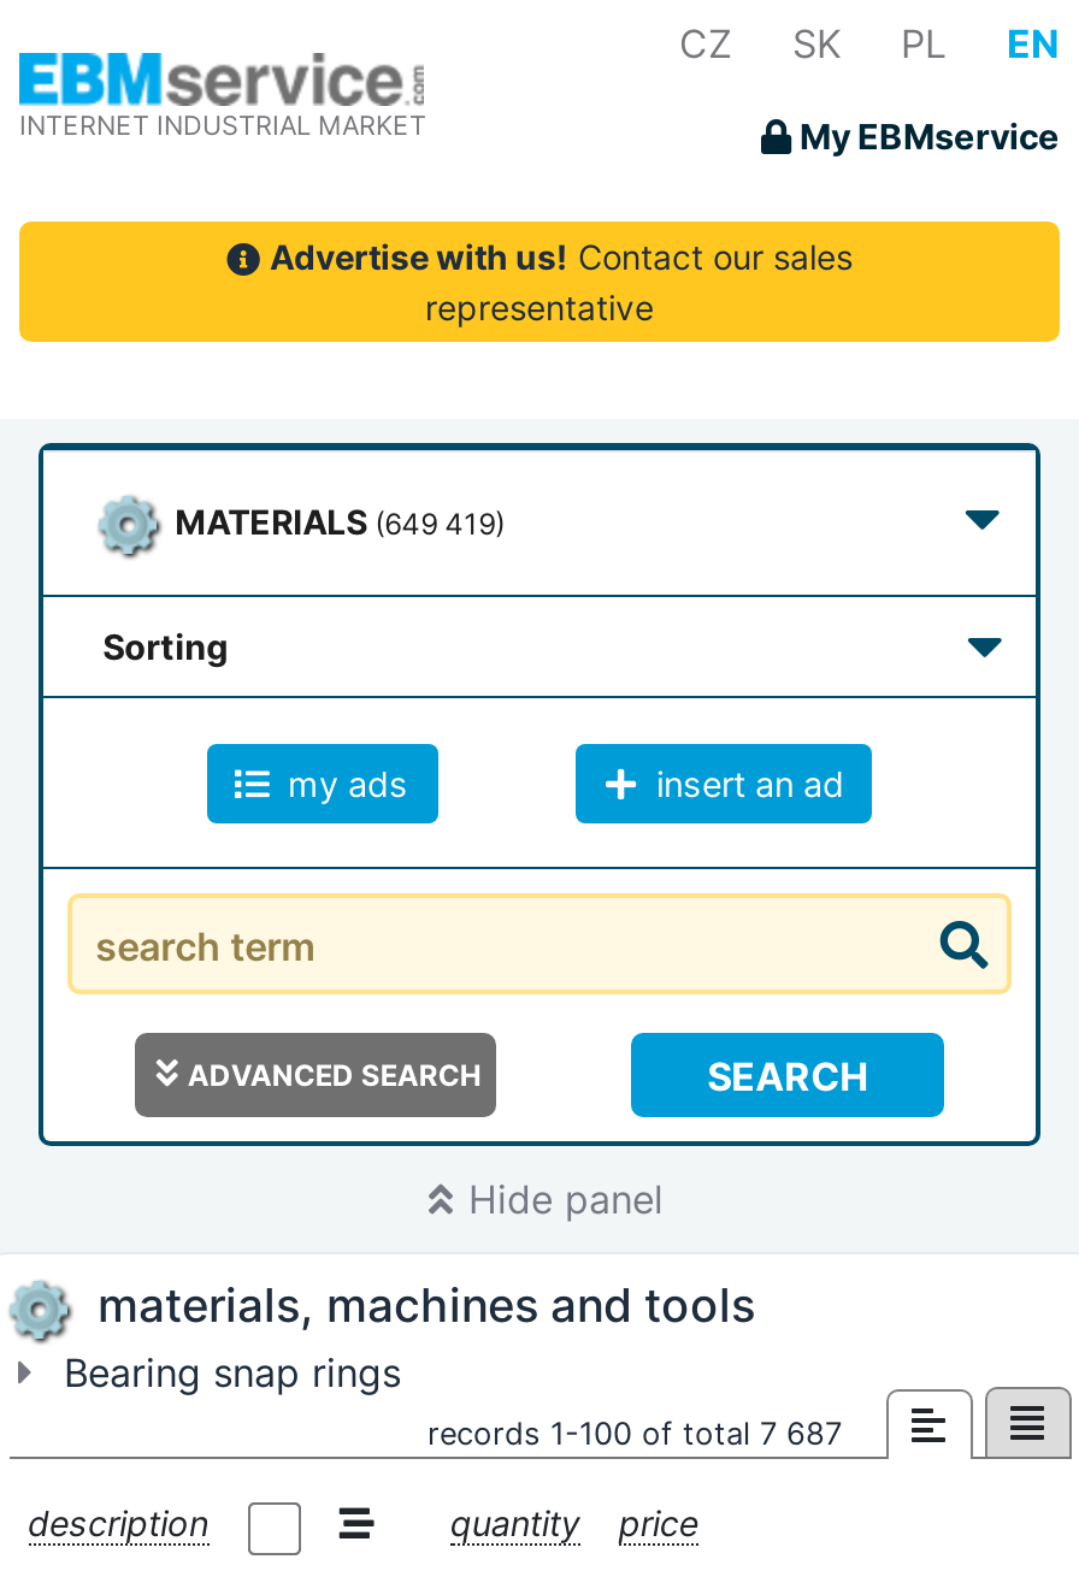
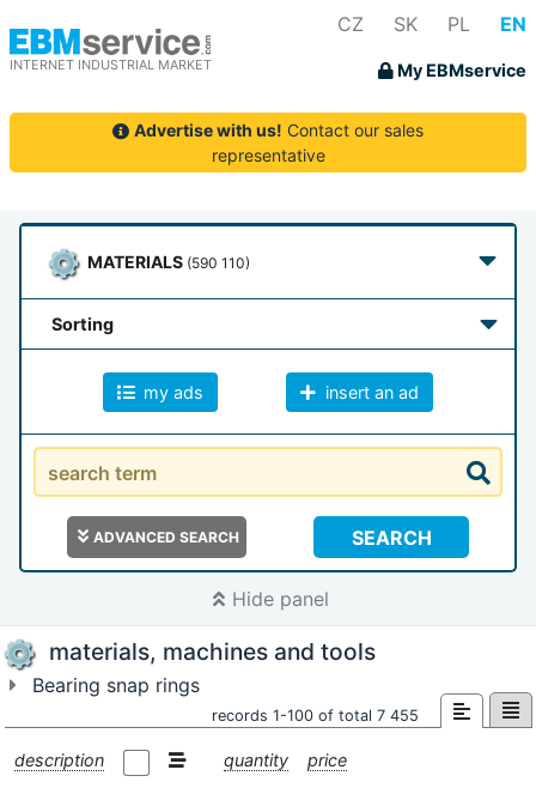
[175,501,505,542] MATERIALS (649 419) -> [87,251,250,272] MATERIALS (590 110)
[428,1415,842,1451] records 1-100 of total 7 687 -> [211,706,418,724] records 1-100 of total 7 455

